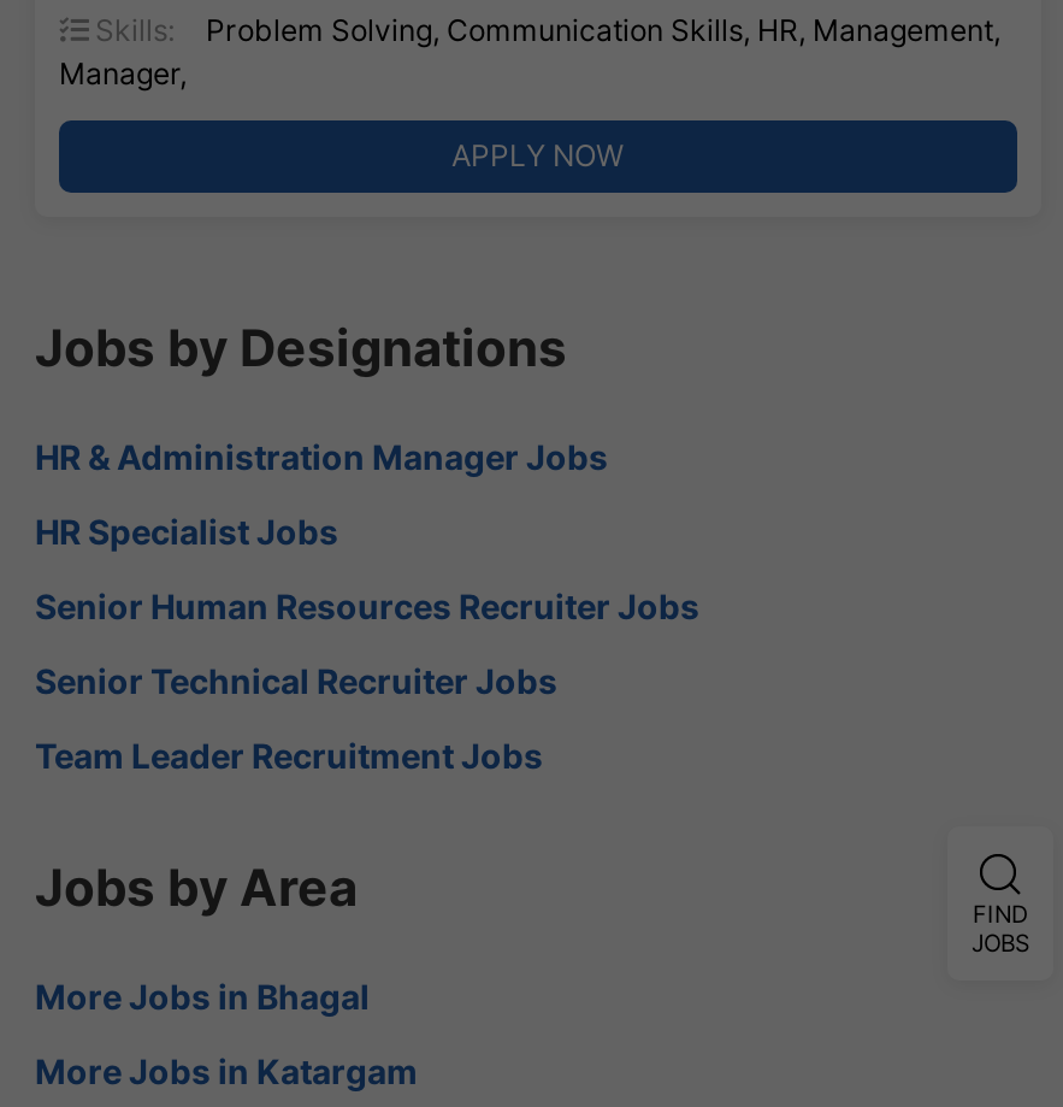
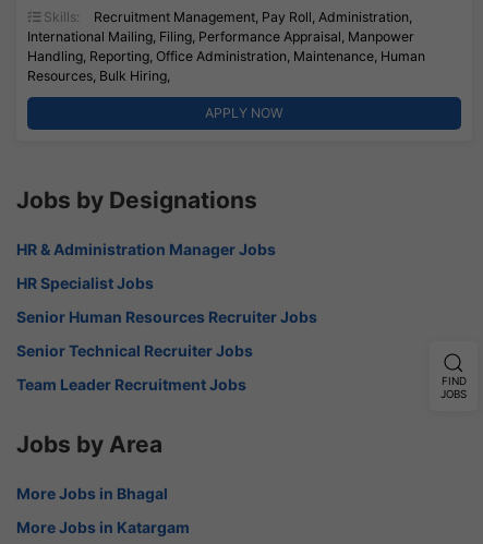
[59,11,1000,91] Problem Solving, Communication Skills, HR, Management, | Manager, -> [27,8,425,84] Recruitment Management, Pay Roll, Administration, | International Mailing, Filing, Performance Appraisal, Manpower | Handling, Reporting, Office Administration, Maintenance, Human | Resources, Bulk Hiring,
moved [972,901,1029,956] -> [440,375,467,400]: FIND | JOBS

